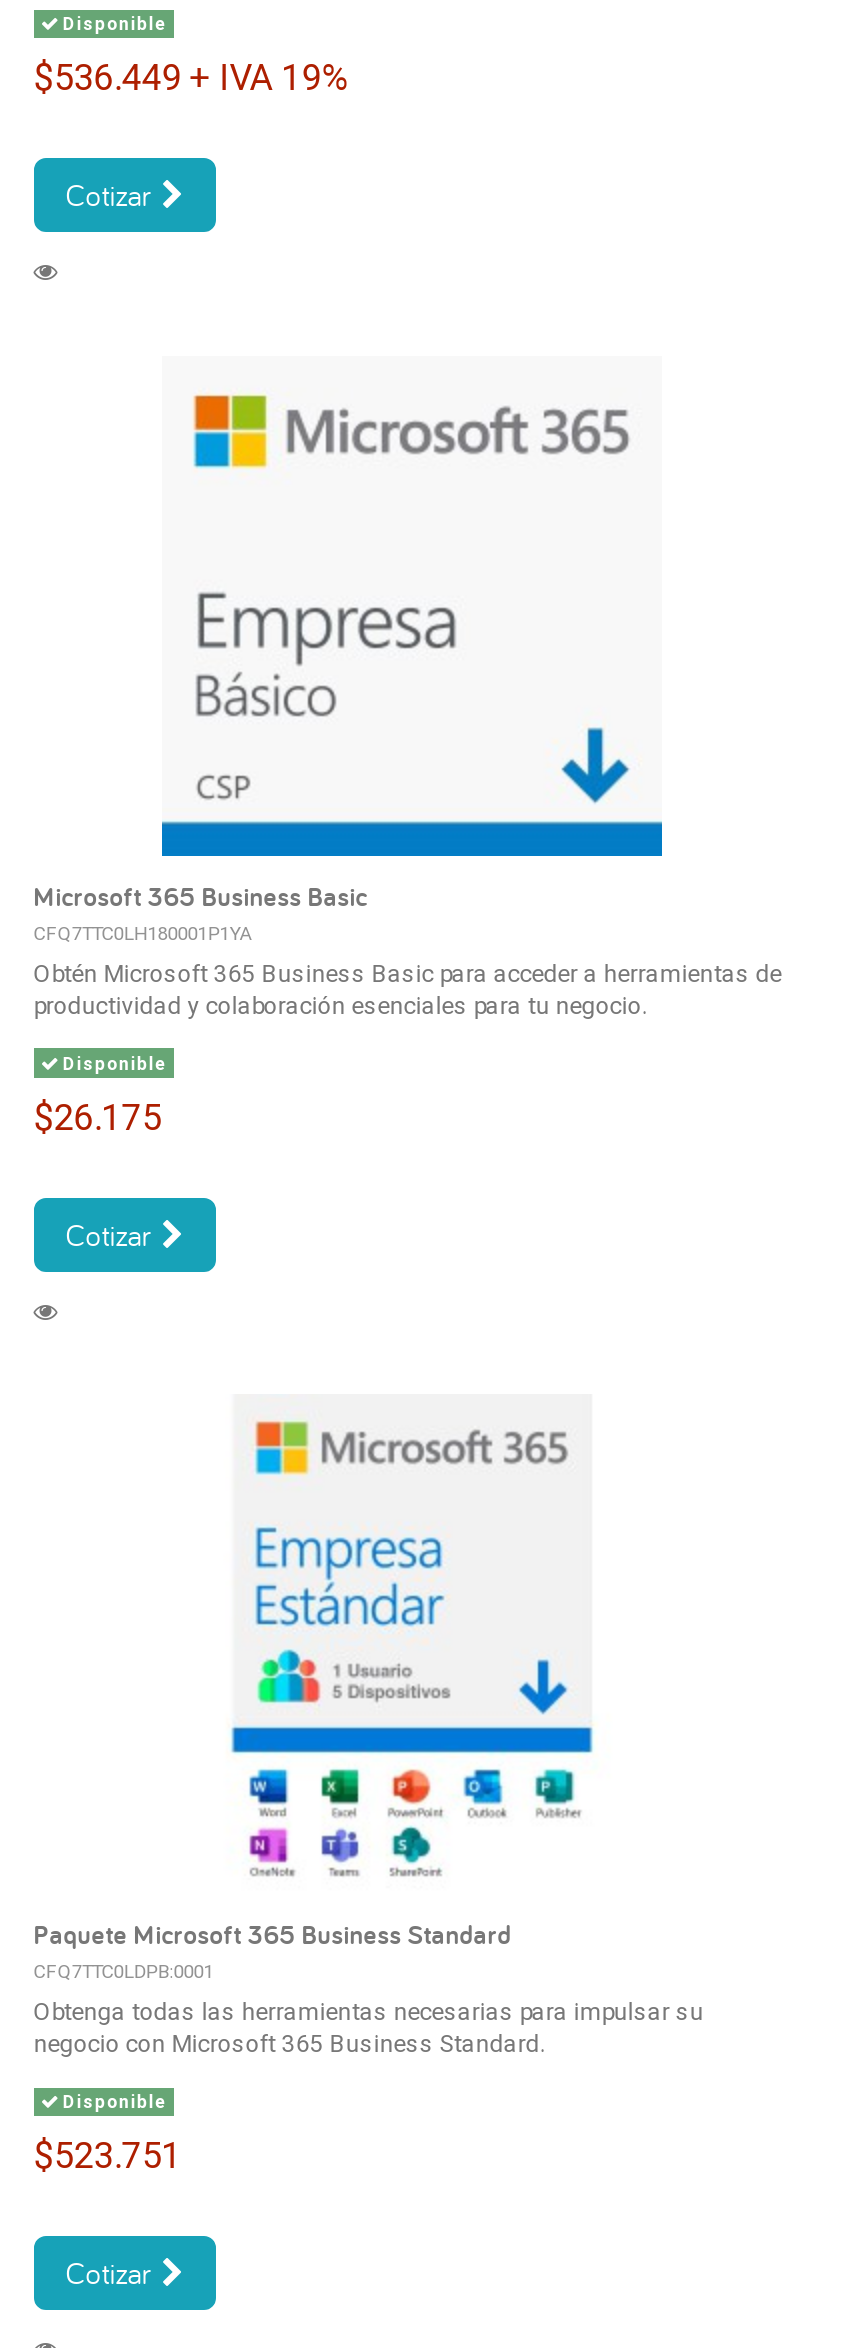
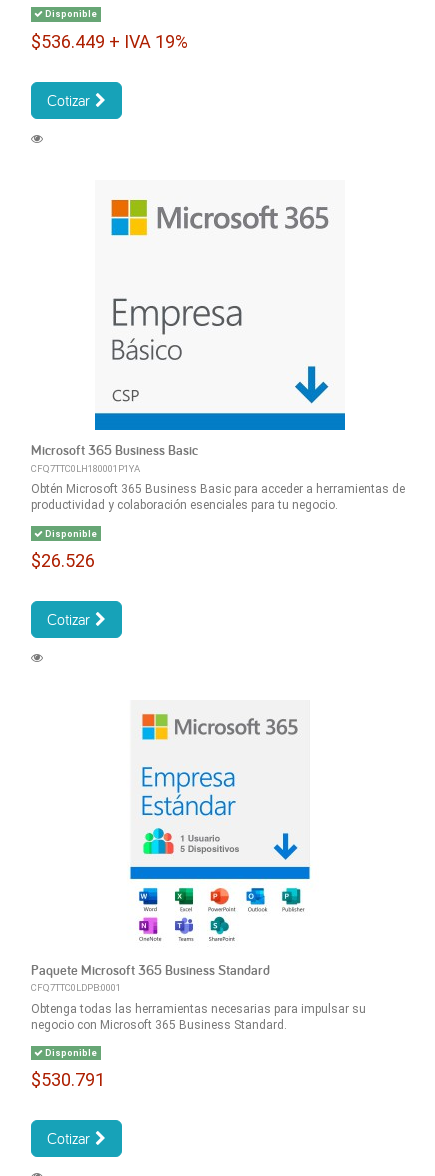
[34,1096,162,1138] $26.175 -> [31,550,95,571] $26.526
[34,2134,182,2176] $523.751 -> [31,1069,105,1090] $530.791

